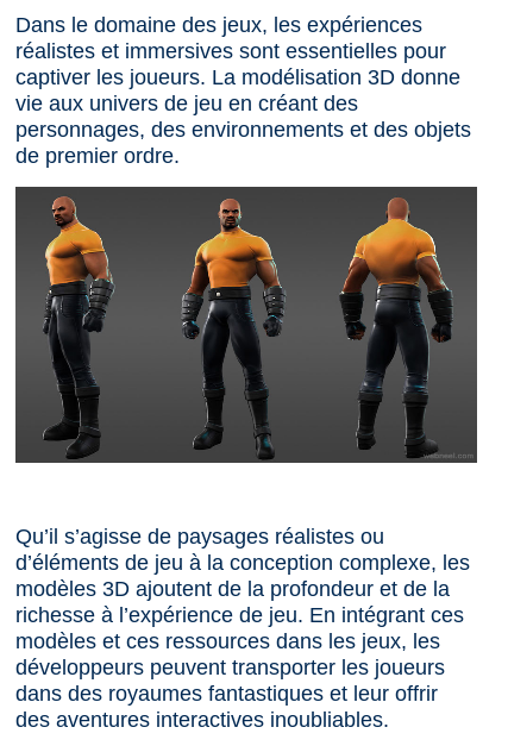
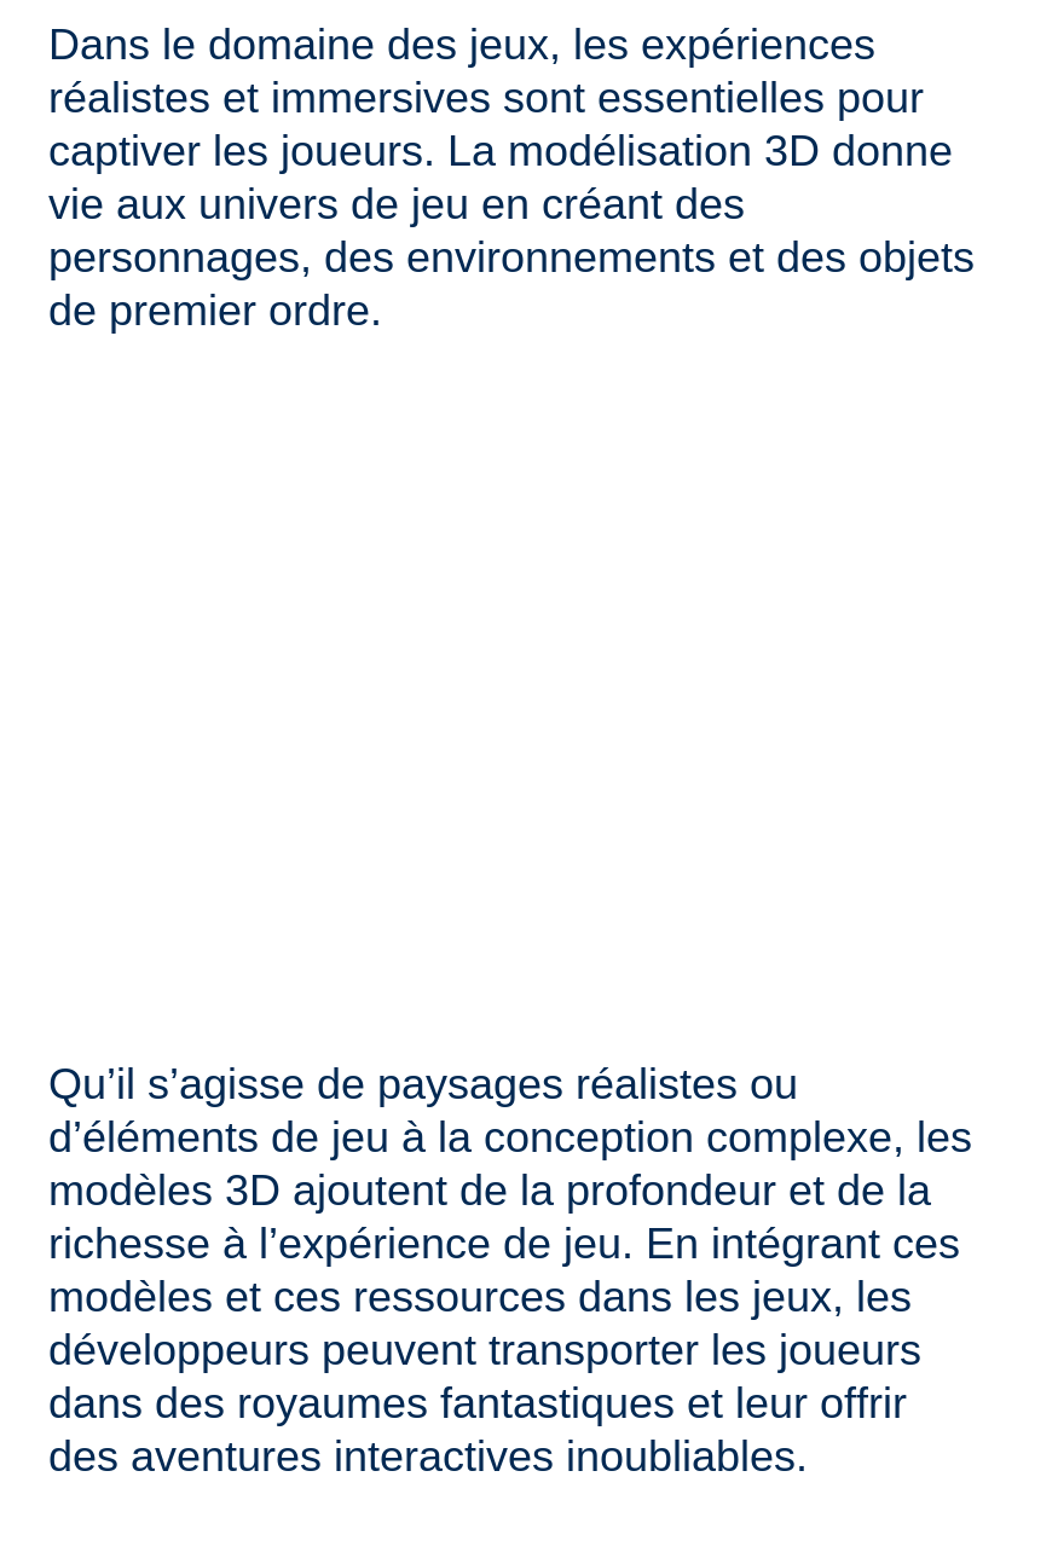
[14,186,478,464] [image] -> none

